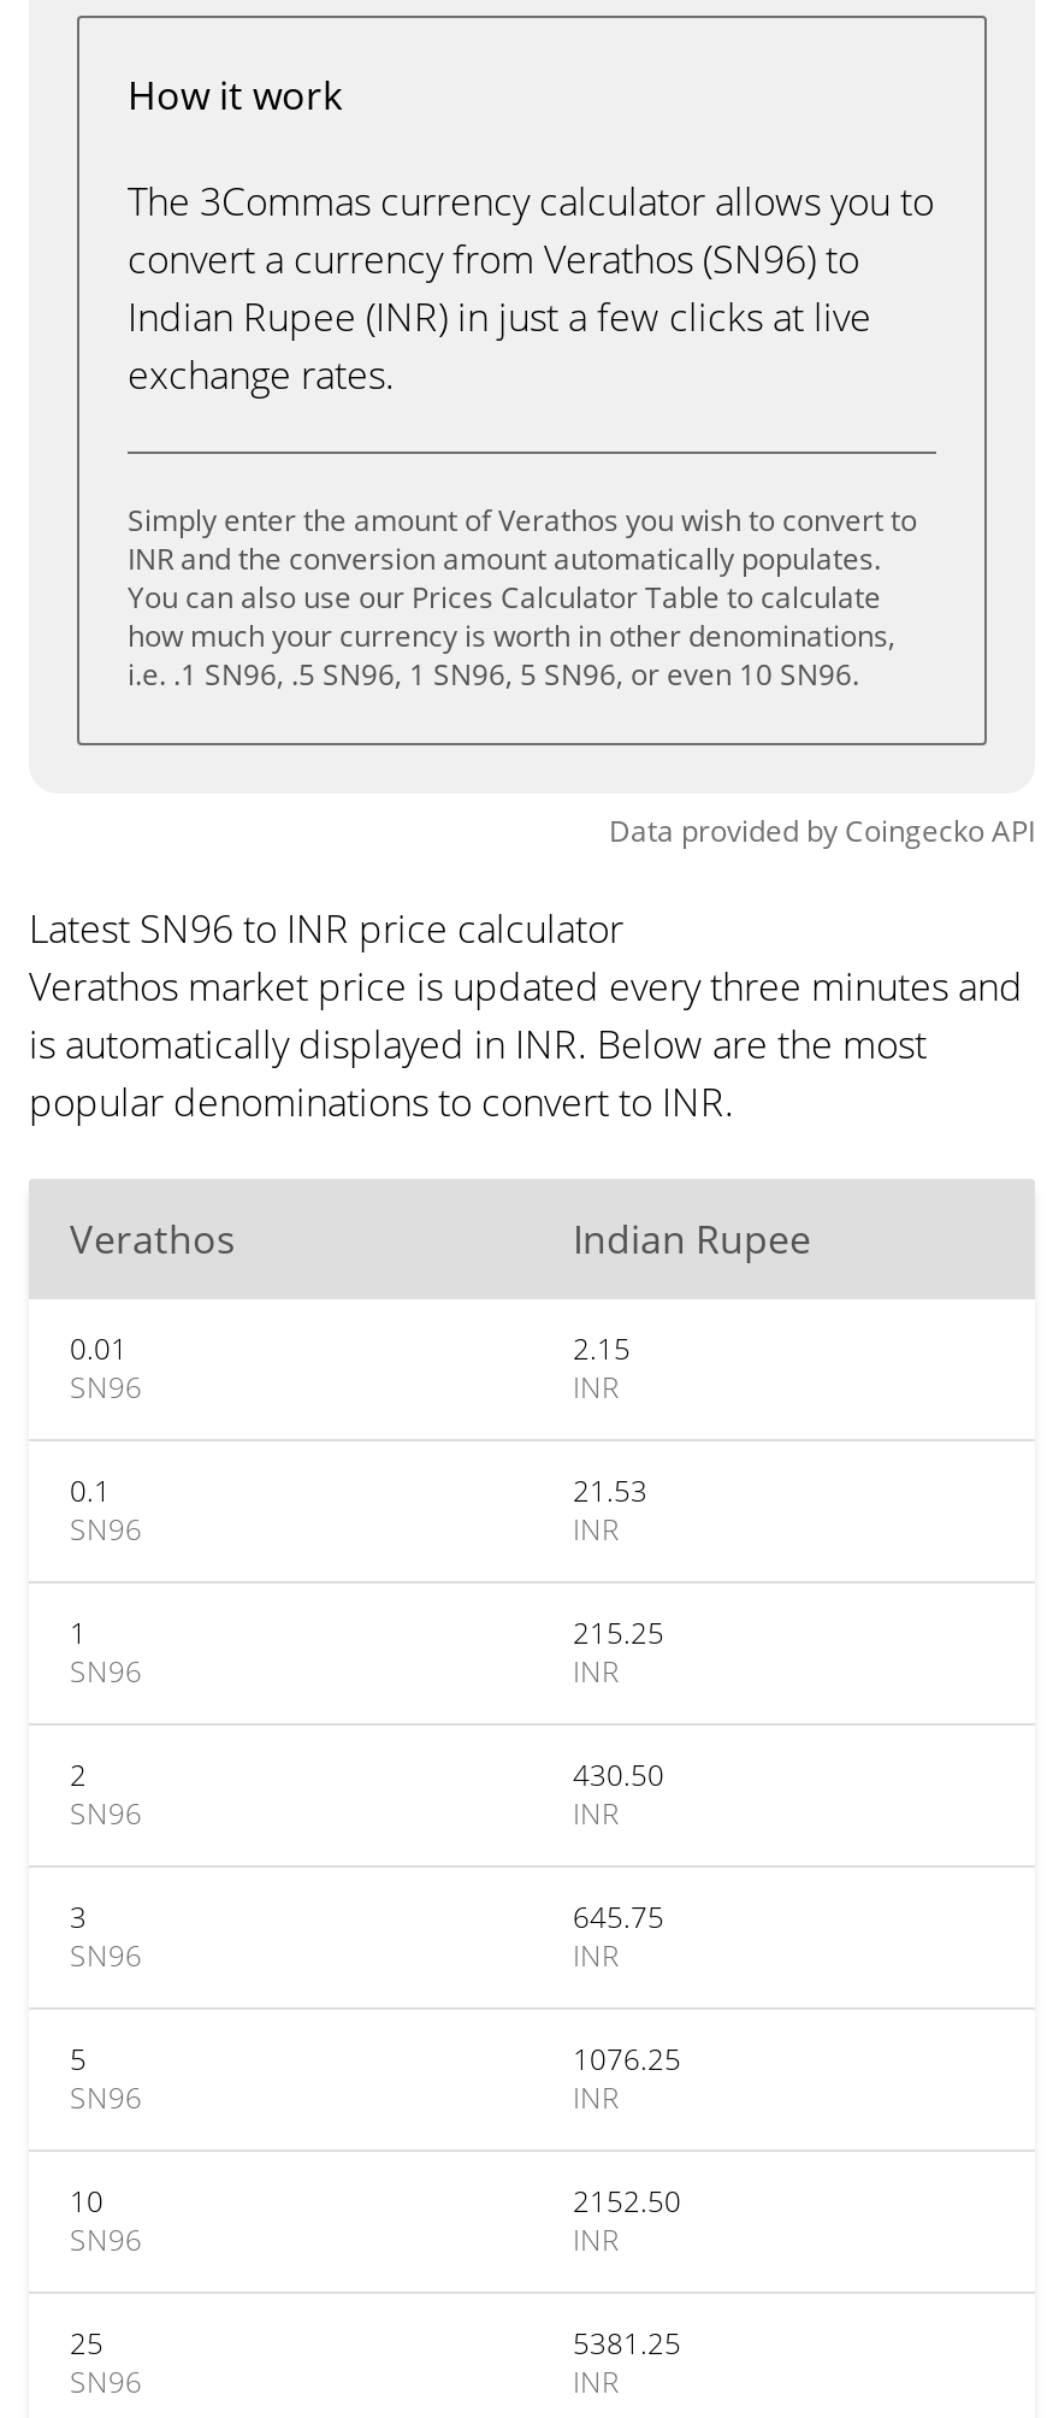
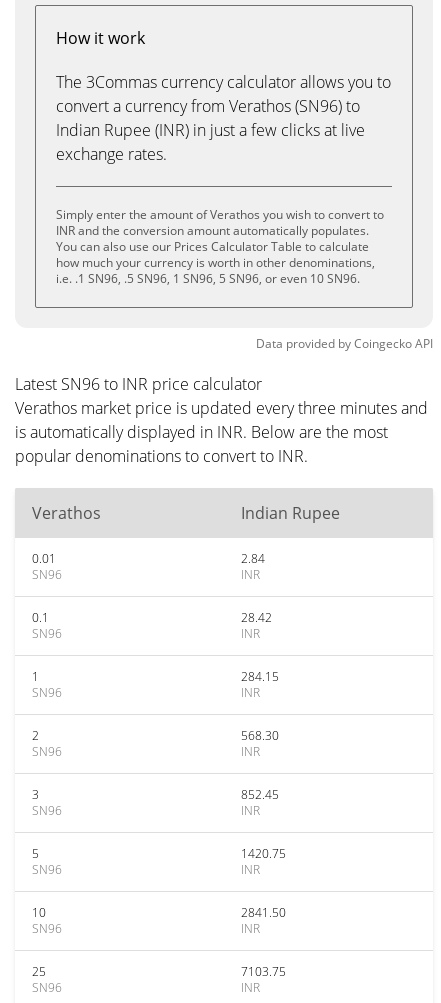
[573,1328,631,1369] 2.15 -> [241,550,265,567] 2.84
[573,1470,647,1511] 21.53 -> [241,609,272,626] 28.42
[573,1612,664,1653] 215.25 -> [241,668,279,685] 284.15
[573,1754,664,1795] 430.50 -> [241,727,279,744] 568.30
[573,1897,664,1938] 645.75 -> [241,786,279,803] 852.45
[573,2039,681,2080] 1076.25 -> [241,845,286,862] 1420.75
[573,2181,681,2222] 2152.50 -> [241,904,286,921] 2841.50
[573,2323,681,2364] 5381.25 -> [241,963,286,980] 7103.75

